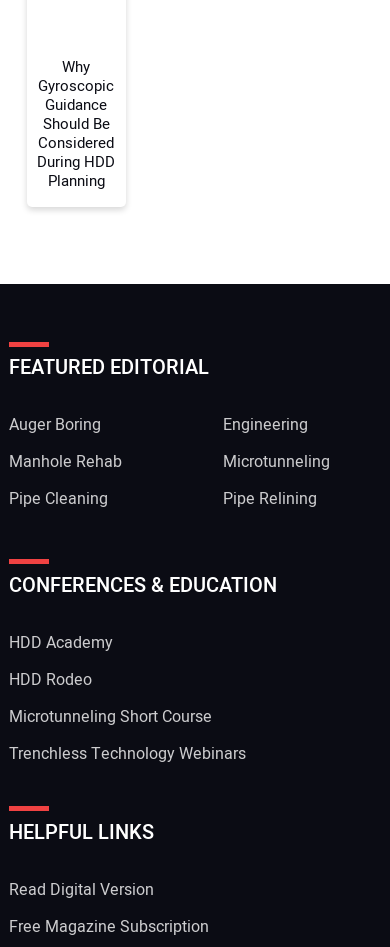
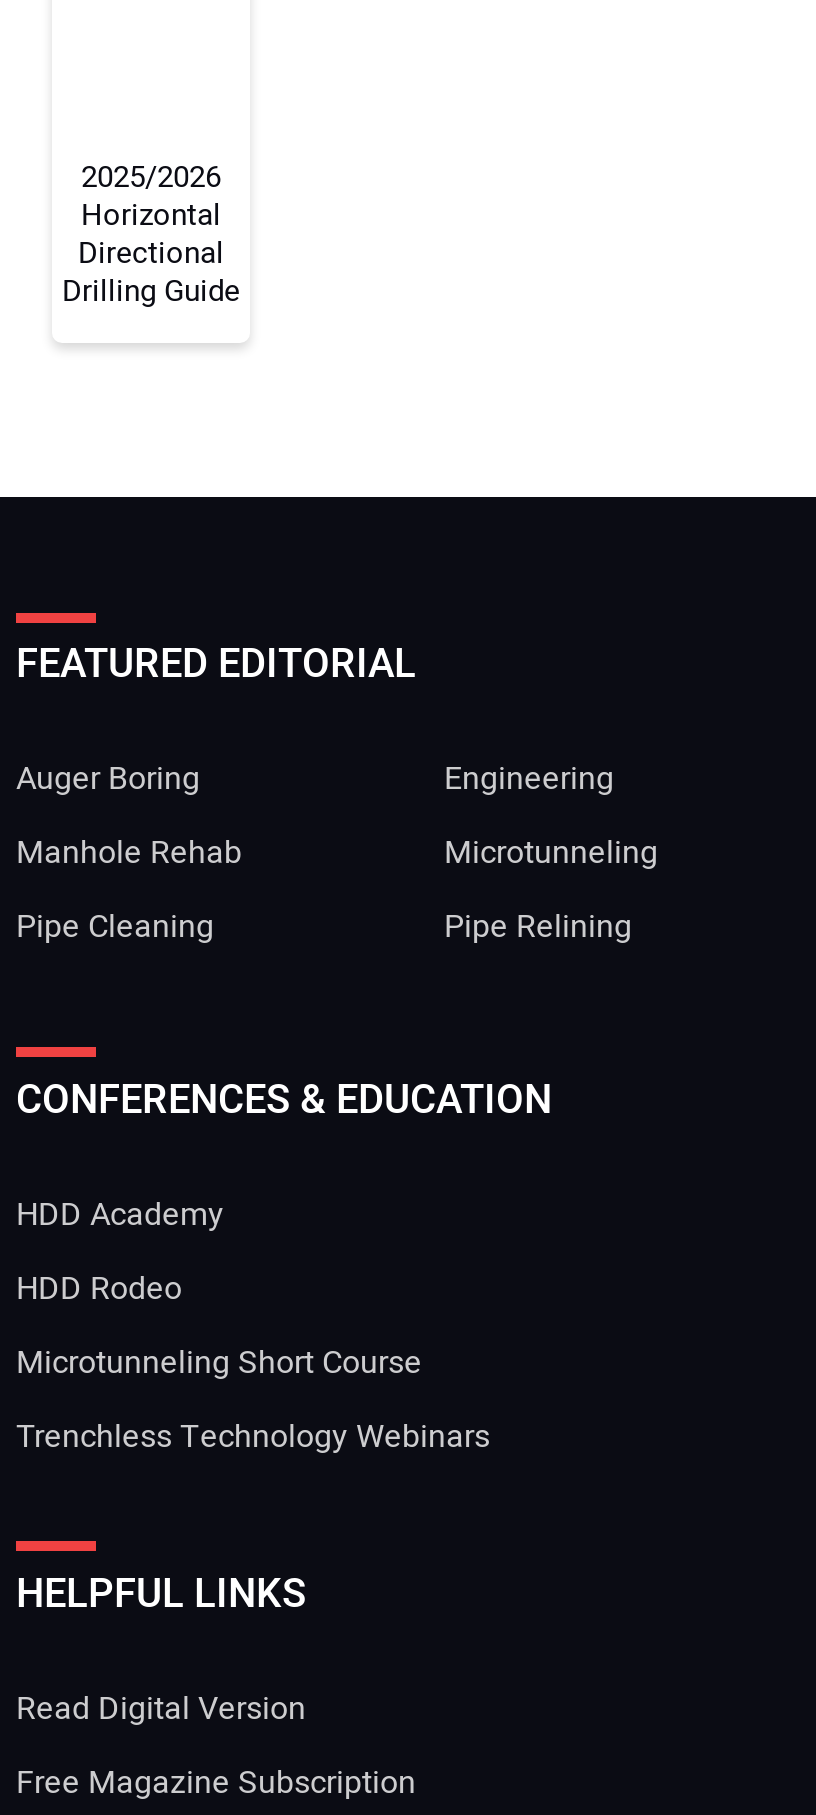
[37,56,115,192] Why | Gyroscopic | Guidance | Should Be | Considered | During HDD | Planning -> [62,154,240,312] 2025/2026 | Horizontal | Directional | Drilling Guide

